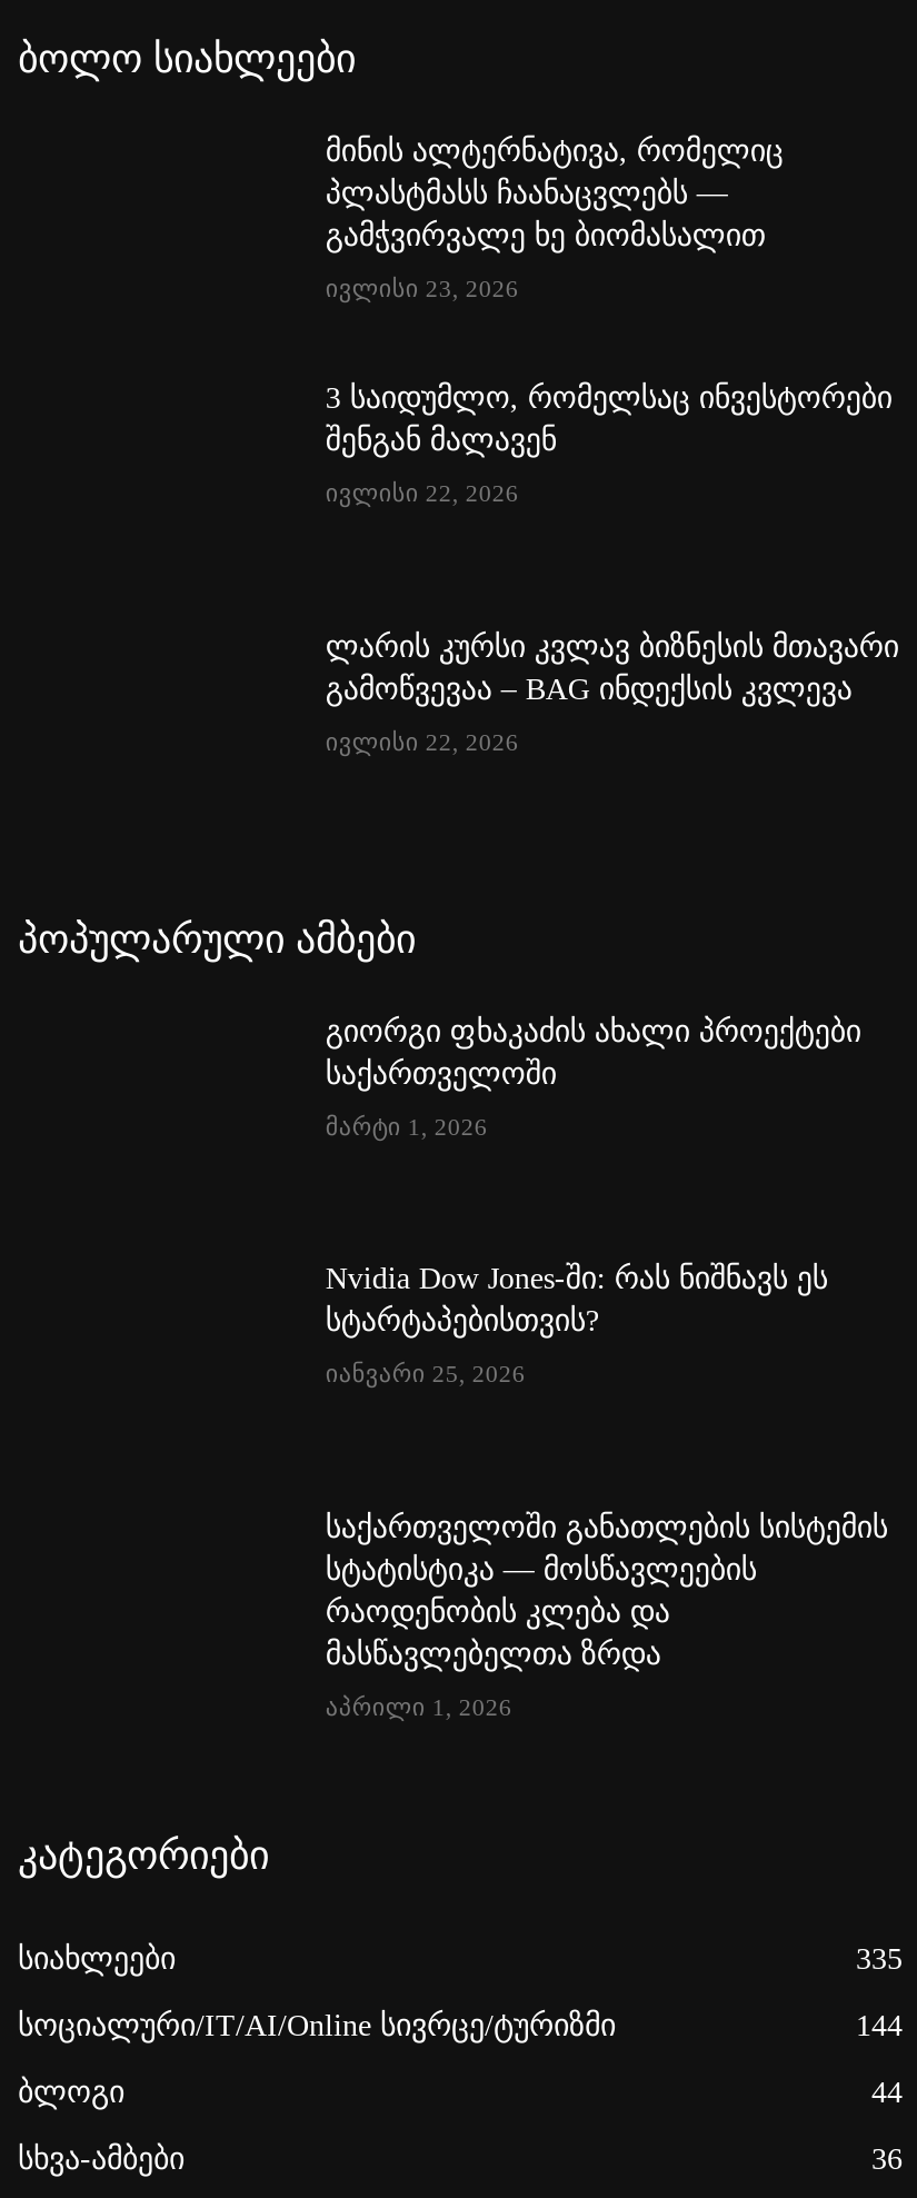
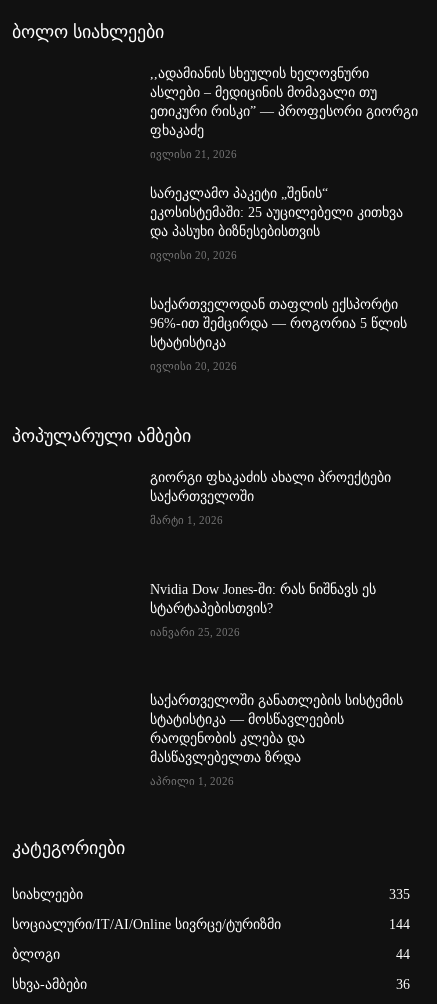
[325,134,783,252] მინის ალტერნატივა, რომელიც | პლასტმასს ჩაანაცვლებს — | გამჭვირვალე ხე ბიომასალით -> [150,66,418,138] ,,ადამიანის სხეულის ხელოვნური | ასლები – მედიცინის მომავალი თუ | ეთიკური რისკი” — პროფესორი გიორგი | ფხაკაძე
[325,274,519,301] ივლისი 23, 2026 -> [150,148,237,160] ივლისი 21, 2026
[325,382,892,458] 3 საიდუმლო, რომელსაც ინვესტორები | შენგან მალავენ -> [150,186,403,239] სარეკლამო პაკეტი „შენის“ | ეკოსისტემაში: 25 აუცილებელი კითხვა | და პასუხი ბიზნესებისთვის
[325,480,519,507] ივლისი 22, 2026 -> [150,249,237,261] ივლისი 20, 2026
[325,630,899,706] ლარის კურსი კვლავ ბიზნესის მთავარი | გამოწვევაა – BAG ინდექსის კვლევა -> [150,297,407,350] საქართველოდან თაფლის ექსპორტი | 96%-ით შემცირდა — როგორია 5 წლის | სტატისტიკა
[325,728,519,755] ივლისი 22, 2026 -> [150,360,237,372] ივლისი 20, 2026

